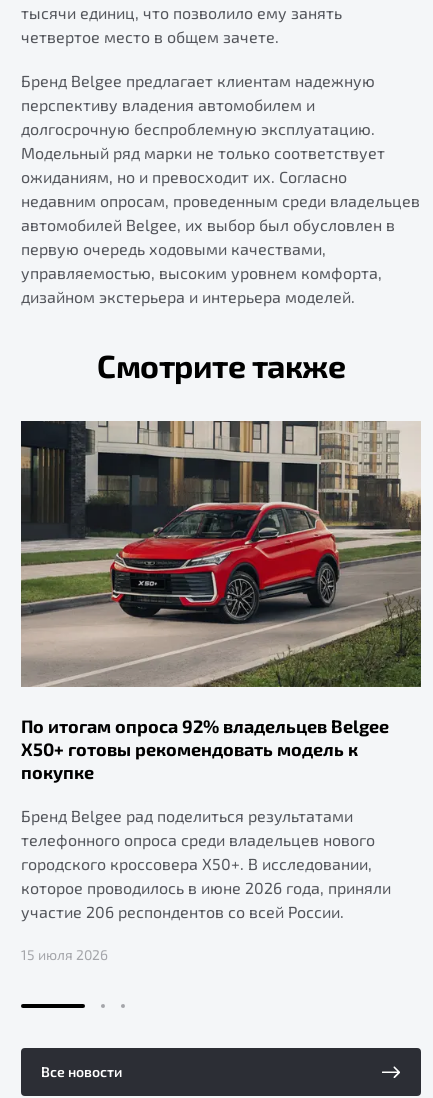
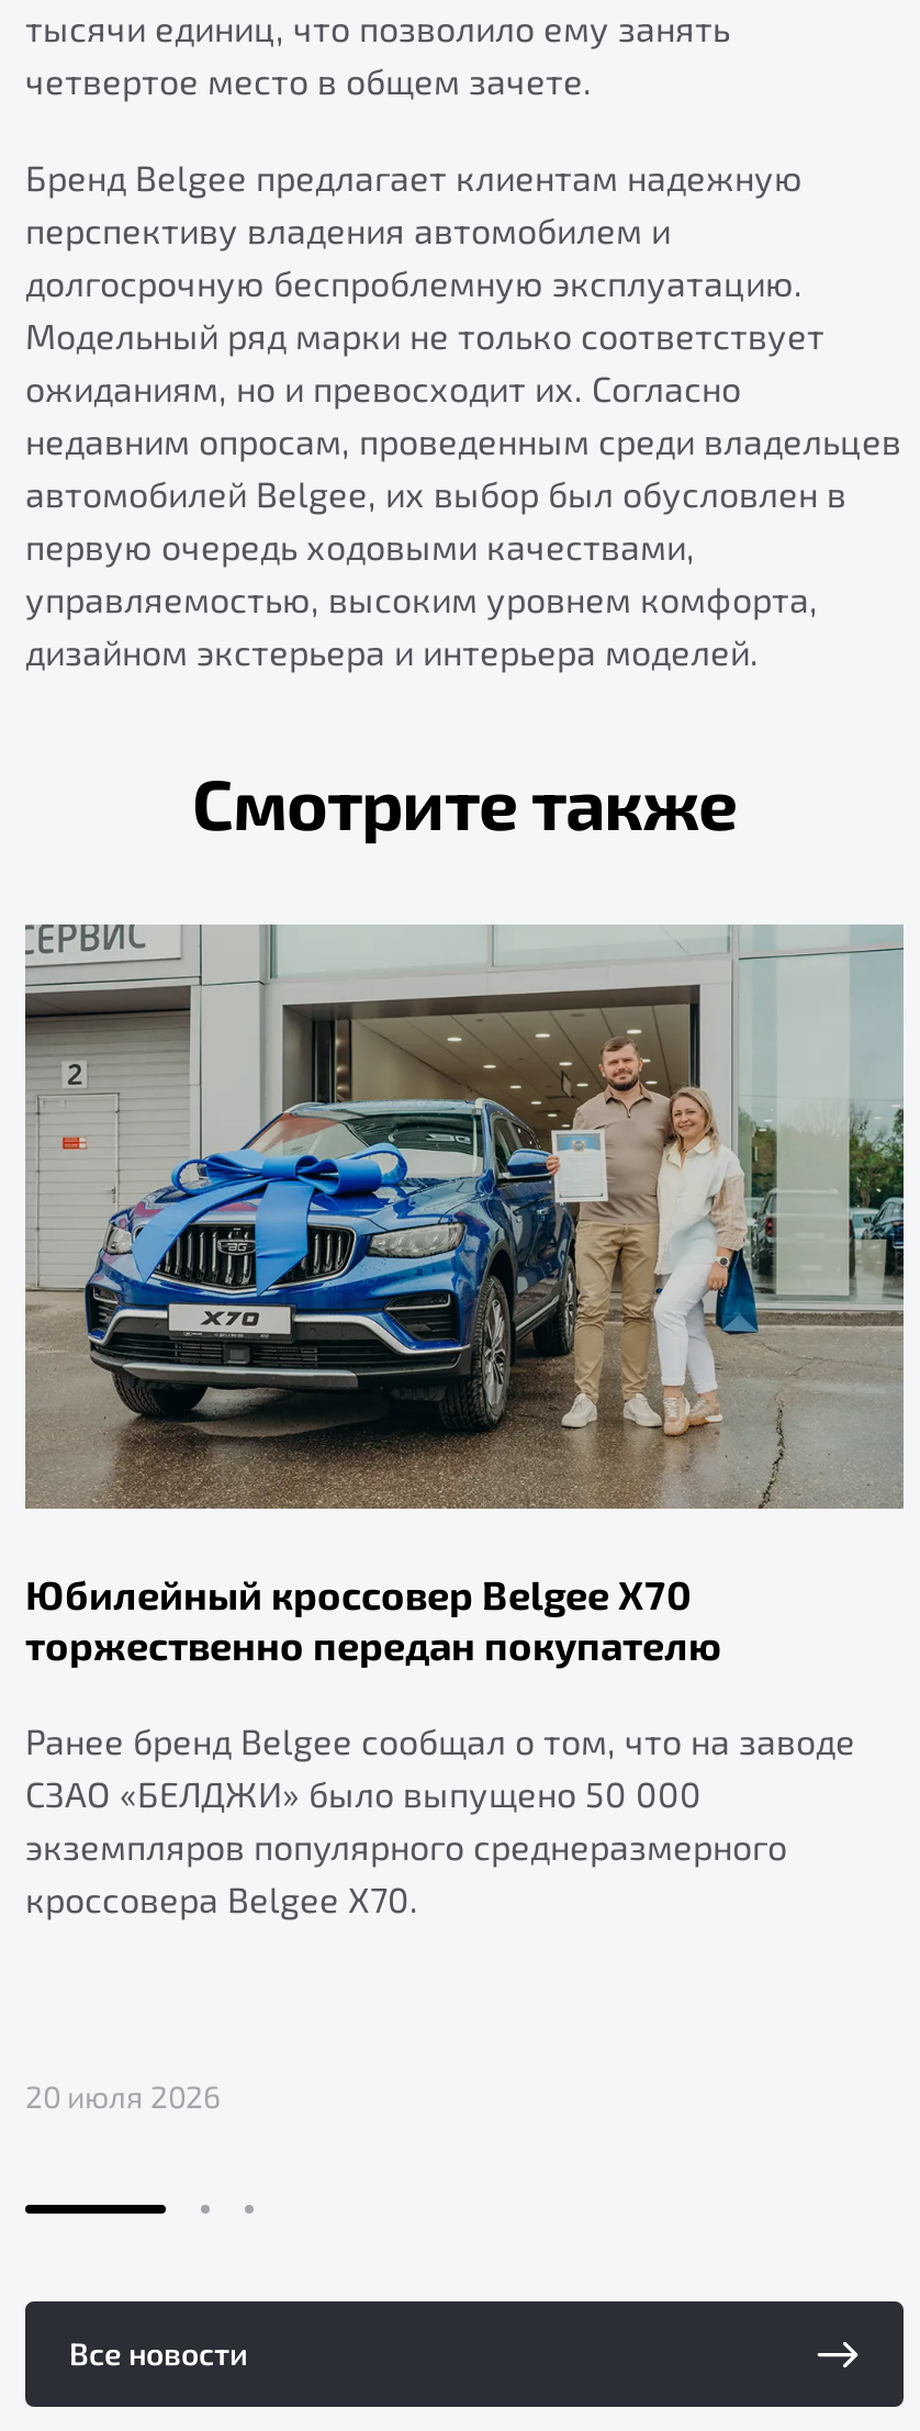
[20,421,422,783] [image] | По итогам опроса 92% владельцев Belgee | X50+ готовы рекомендовать модель к | покупке -> [23,925,906,1670] [image] | Юбилейный кроссовер Belgee X70 | торжественно передан покупателю
[21,806,391,921] Бренд Belgee рад поделиться результатами | телефонного опроса среди владельцев нового | городского кроссовера X50+. В исследовании, | которое проводилось в июне 2026 года, приняли | участие 206 респондентов со всей России. -> [25,1721,855,1920] Ранее бренд Belgee сообщал о том, что на заводе | СЗАО «БЕЛДЖИ» было выпущено 50 000 | экземпляров популярного среднеразмерного | кроссовера Belgee X70.
[21,946,108,963] 15 июля 2026 -> [25,2079,221,2116] 20 июля 2026

